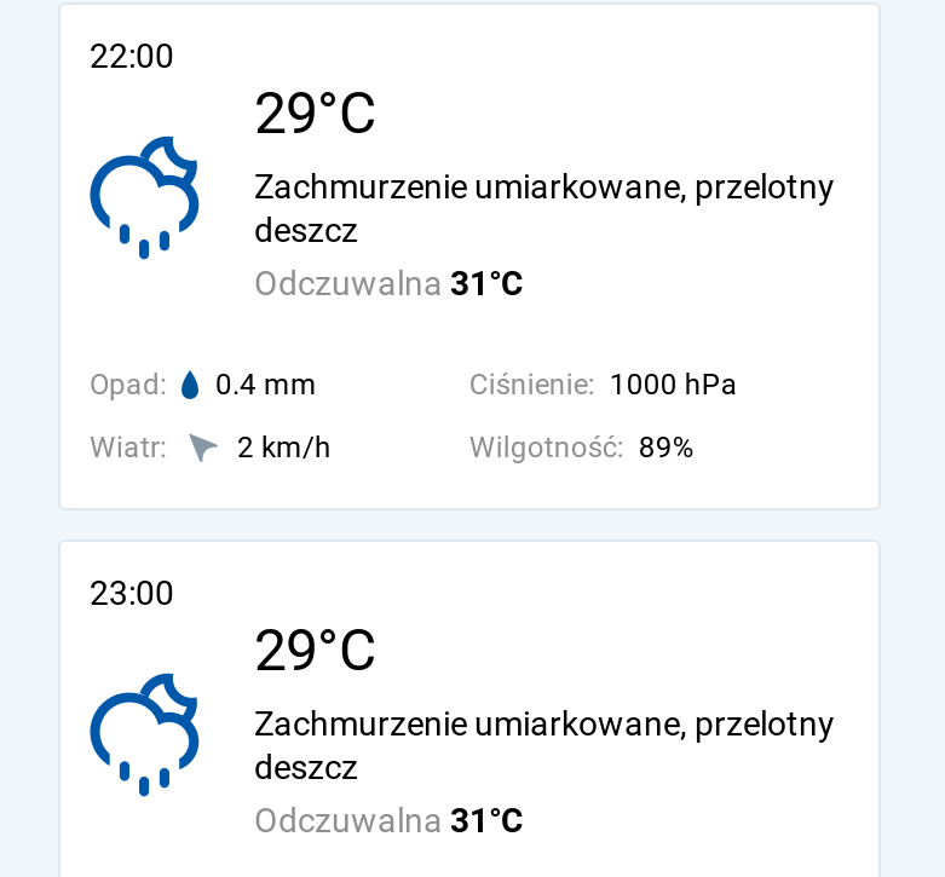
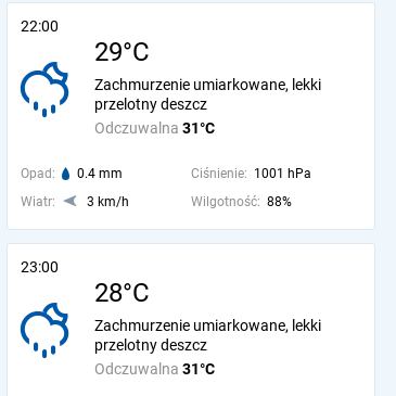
[254,167,835,249] Zachmurzenie umiarkowane, przelotny | deszcz -> [94,76,321,113] Zachmurzenie umiarkowane, lekki | przelotny deszcz
[469,368,738,402] Ciśnienie: 1000 hPa -> [191,166,311,181] Ciśnienie: 1001 hPa
[237,431,332,465] 2 km/h -> [87,194,129,209] 3 km/h
[469,431,694,465] Wilgotność: 89% -> [191,194,292,209] Wilgotność: 88%
[254,617,378,685] 29°C -> [94,278,150,308] 28°C
[254,704,835,786] Zachmurzenie umiarkowane, przelotny | deszcz -> [94,317,321,354] Zachmurzenie umiarkowane, lekki | przelotny deszcz

